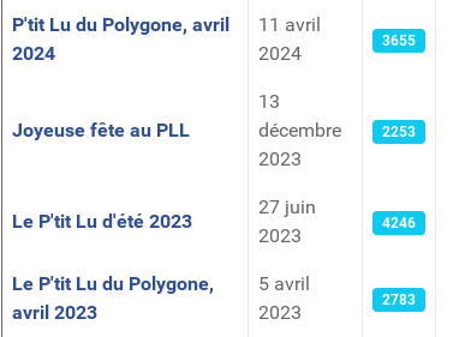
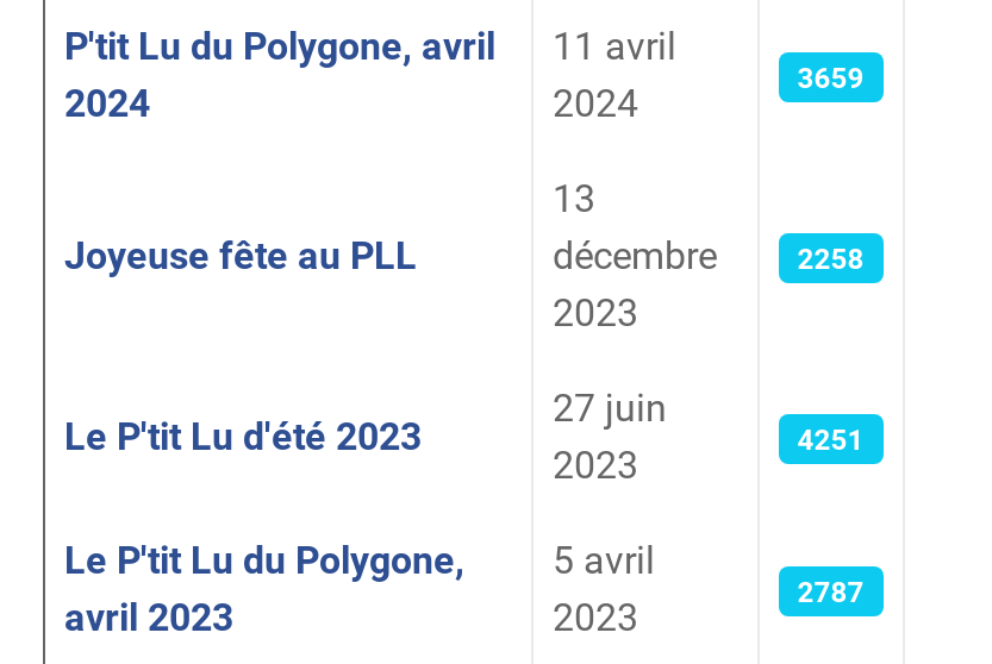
[382,32,416,49] 3655 -> [797,61,864,94] 3659
[382,124,416,140] 2253 -> [797,242,864,275] 2258
[382,215,416,231] 4246 -> [797,422,864,456] 4251
[382,291,416,308] 2783 -> [797,575,864,608] 2787

